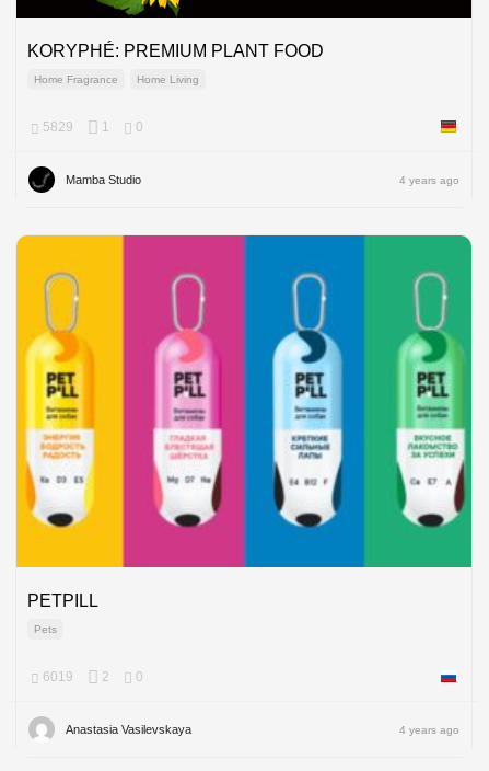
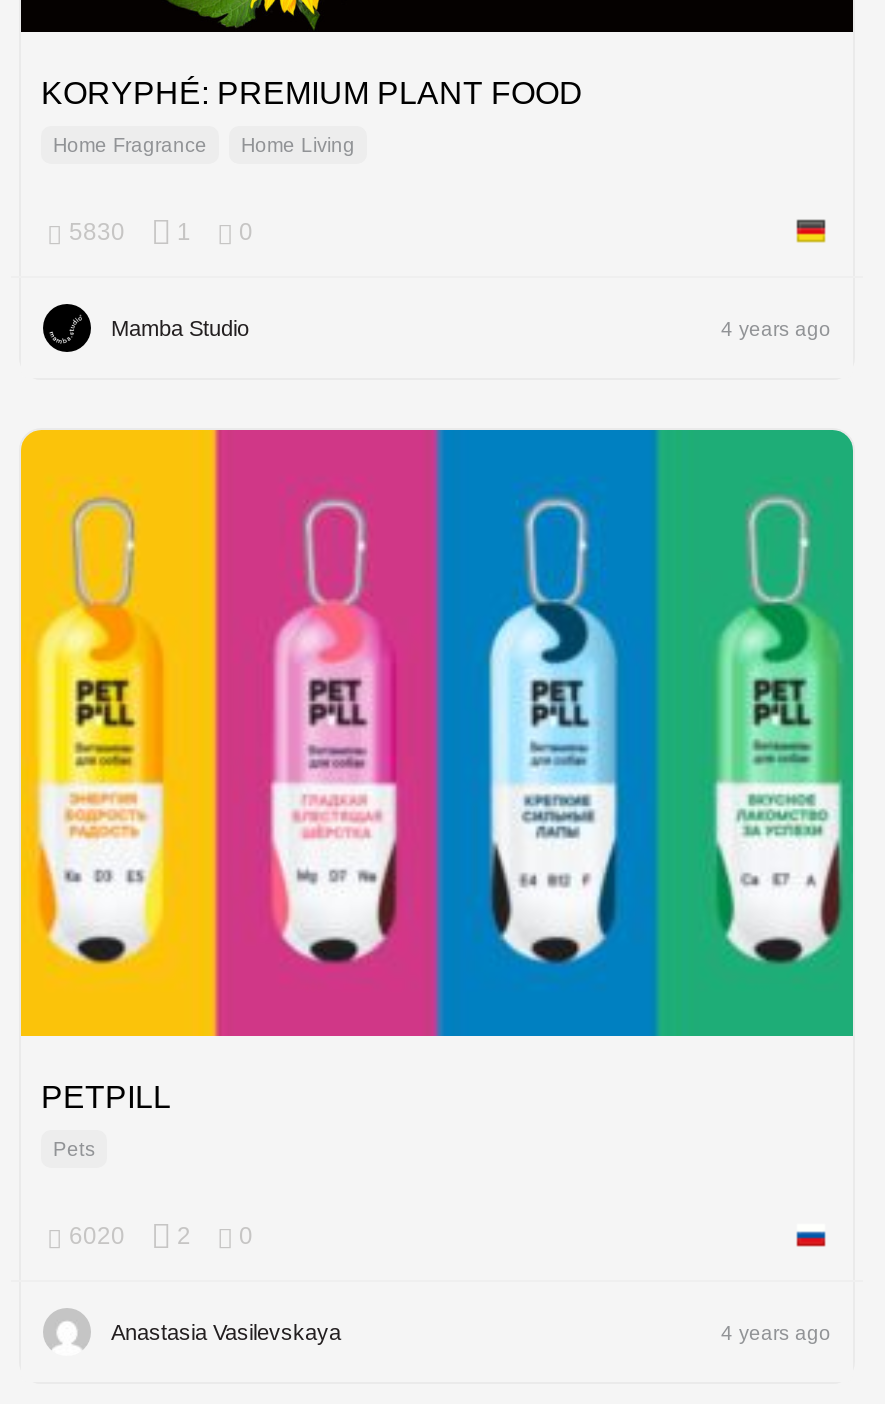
[43,119,143,135] 5829 1 0 -> [69,218,253,246] 5830 1 0
[43,669,143,685] 6019 2 0 -> [69,1222,253,1250] 6020 2 0

